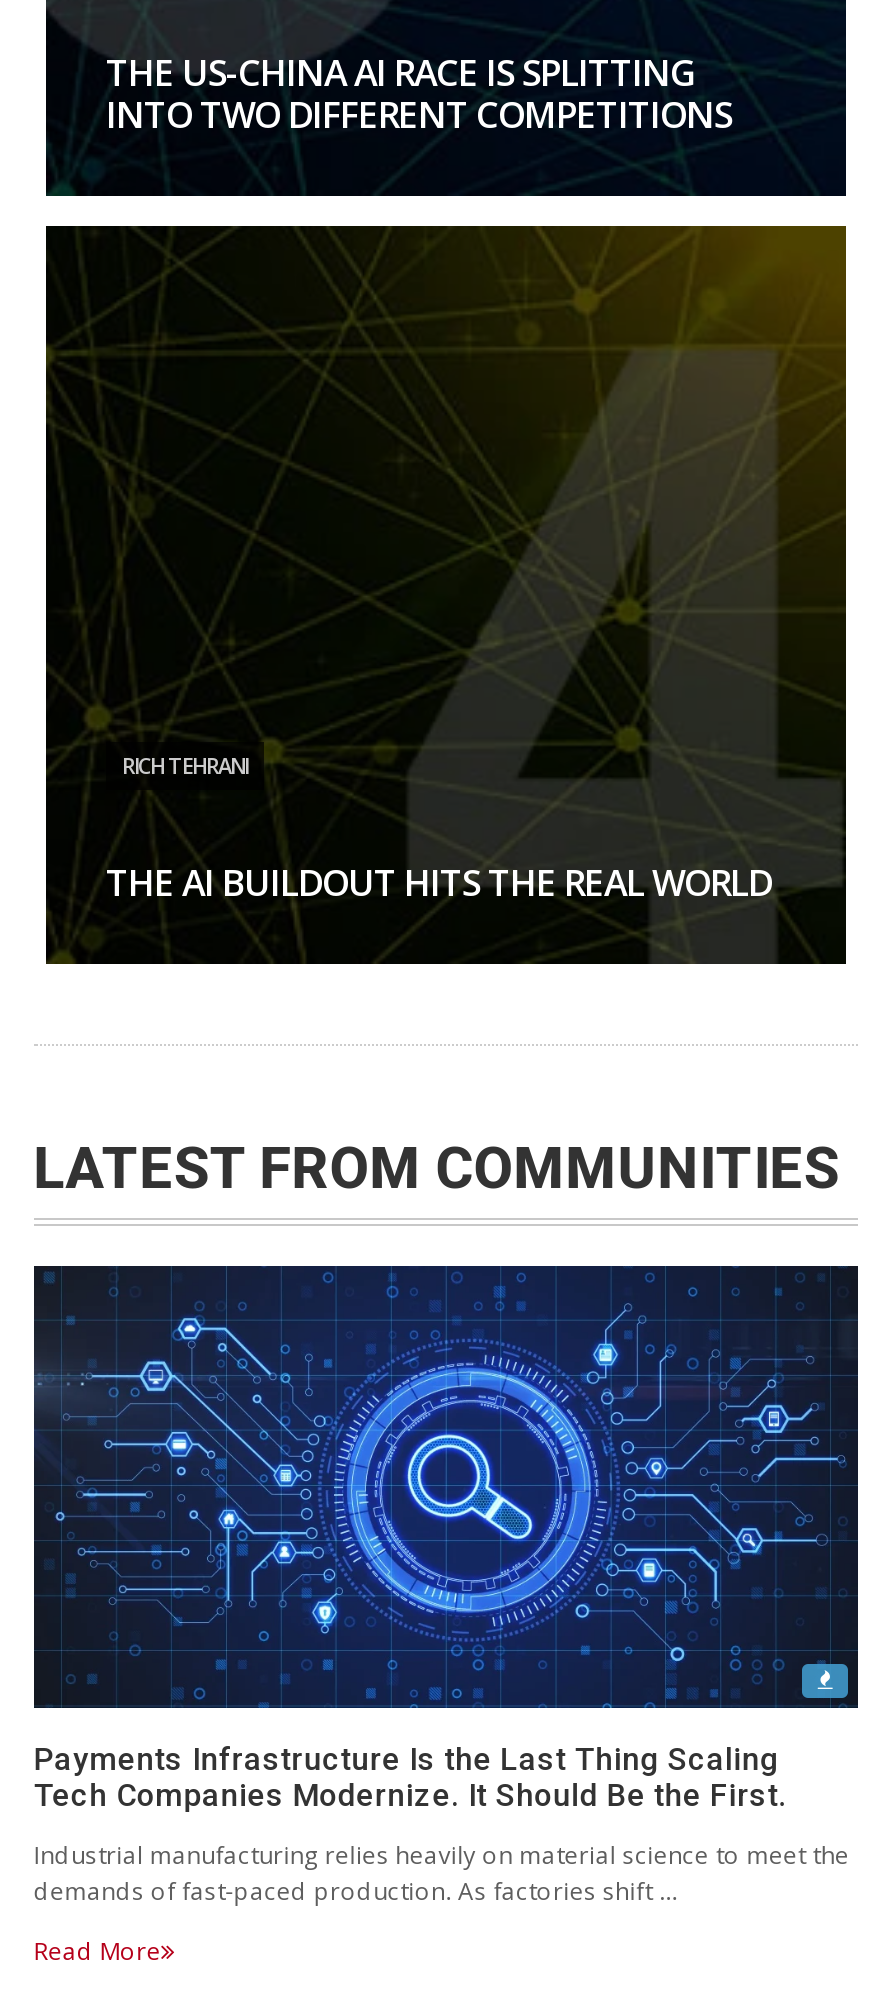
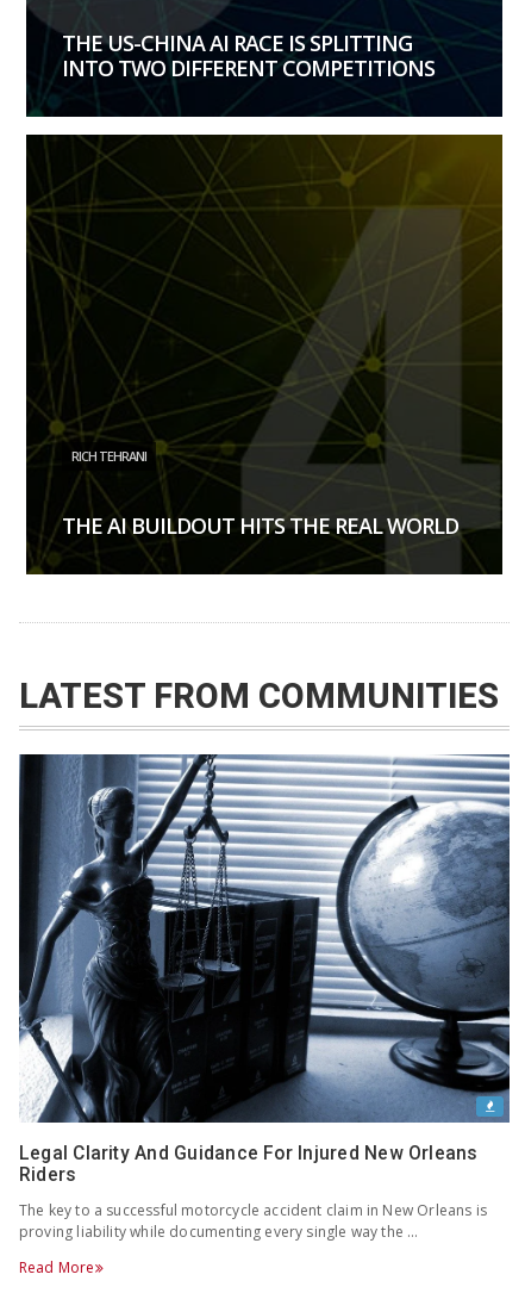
[34,1264,858,1710] [image] -> [18,753,511,1086] [image]
[34,1741,787,1813] Payments Infrastructure Is the Last Thing Scaling | Tech Companies Modernize. It Should Be the First. -> [19,1142,478,1185] Legal Clarity And Guidance For Injured New Orleans | Riders
[34,1837,849,1907] Industrial manufacturing relies heavily on material science to meet the | demands of fast-paced production. As factories shift … -> [19,1200,487,1241] The key to a successful motorcycle accident claim in New Orleans is | proving liability while documenting every single way the …

